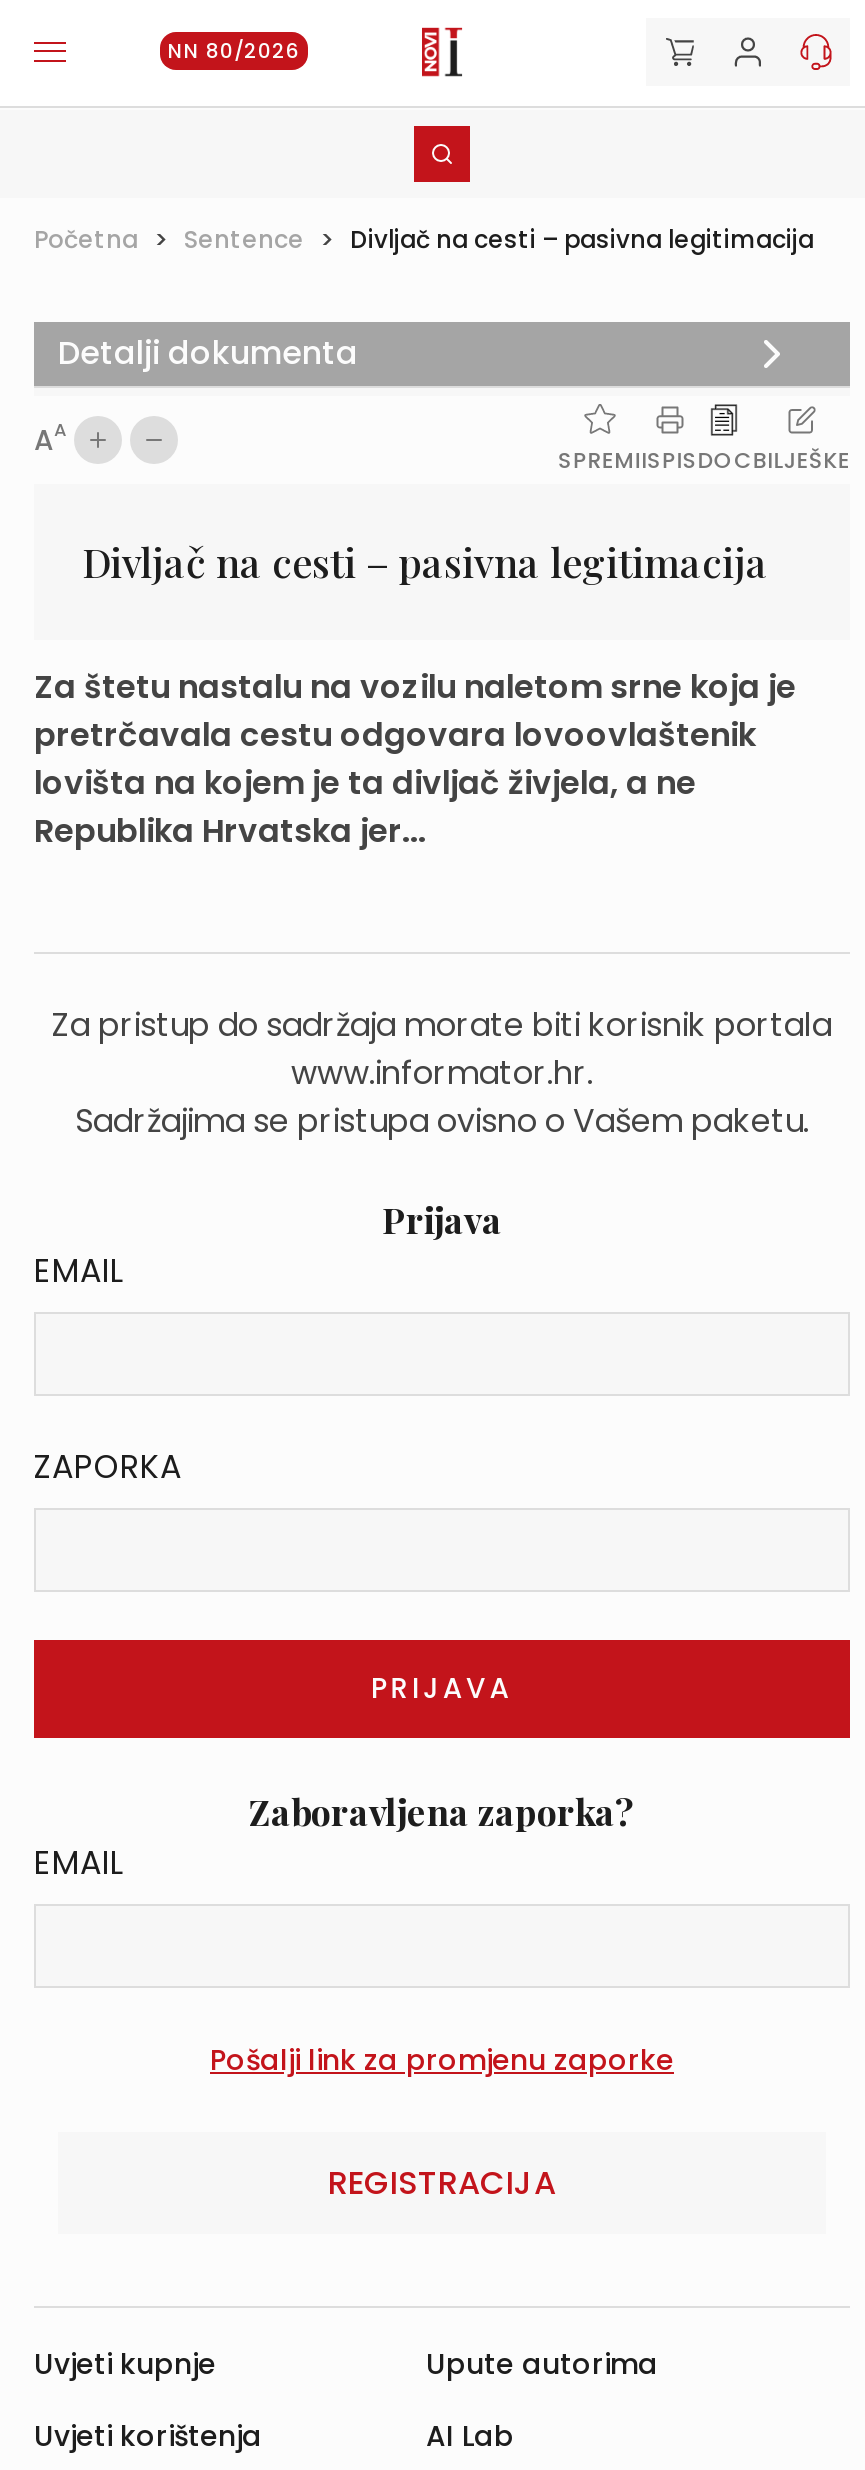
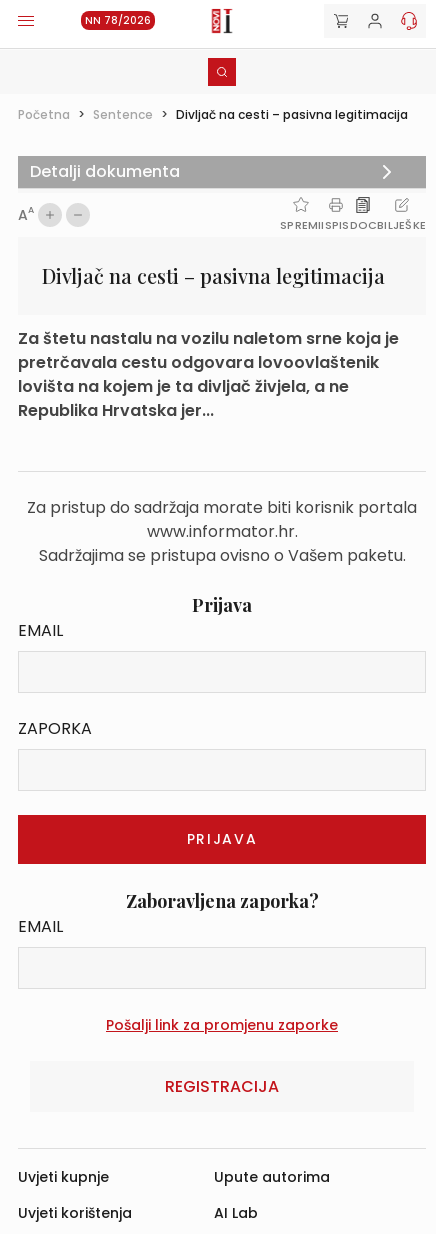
[168,36,300,66] NN 80/2026 -> [85,13,151,28] NN 78/2026

